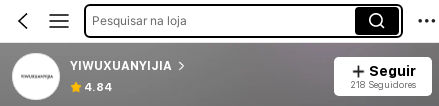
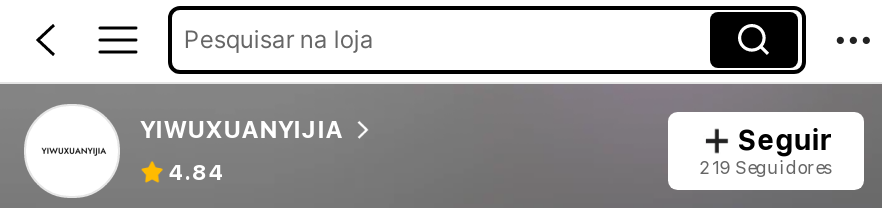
[350,79,416,90] 218 Seguidores -> [699,156,831,178] 219 Seguidores

